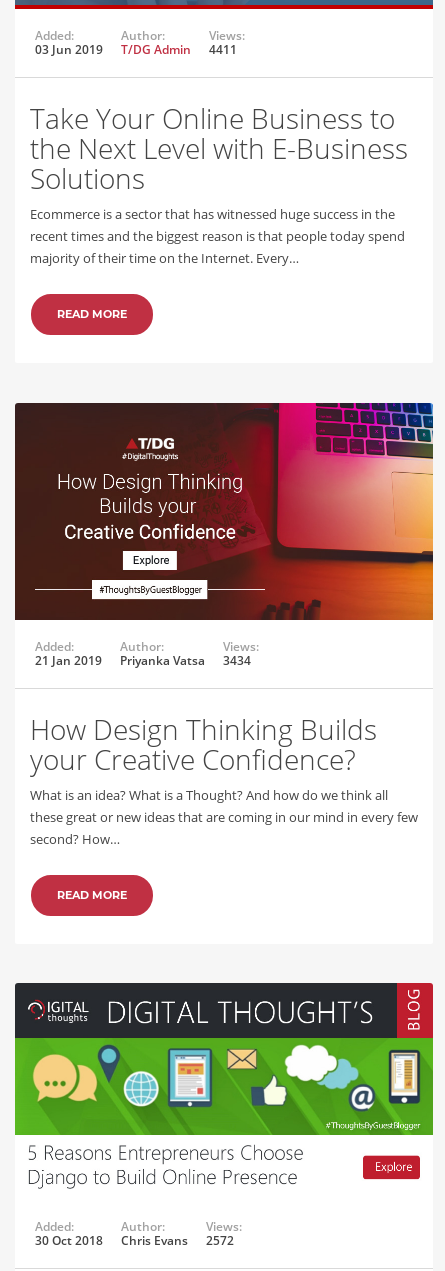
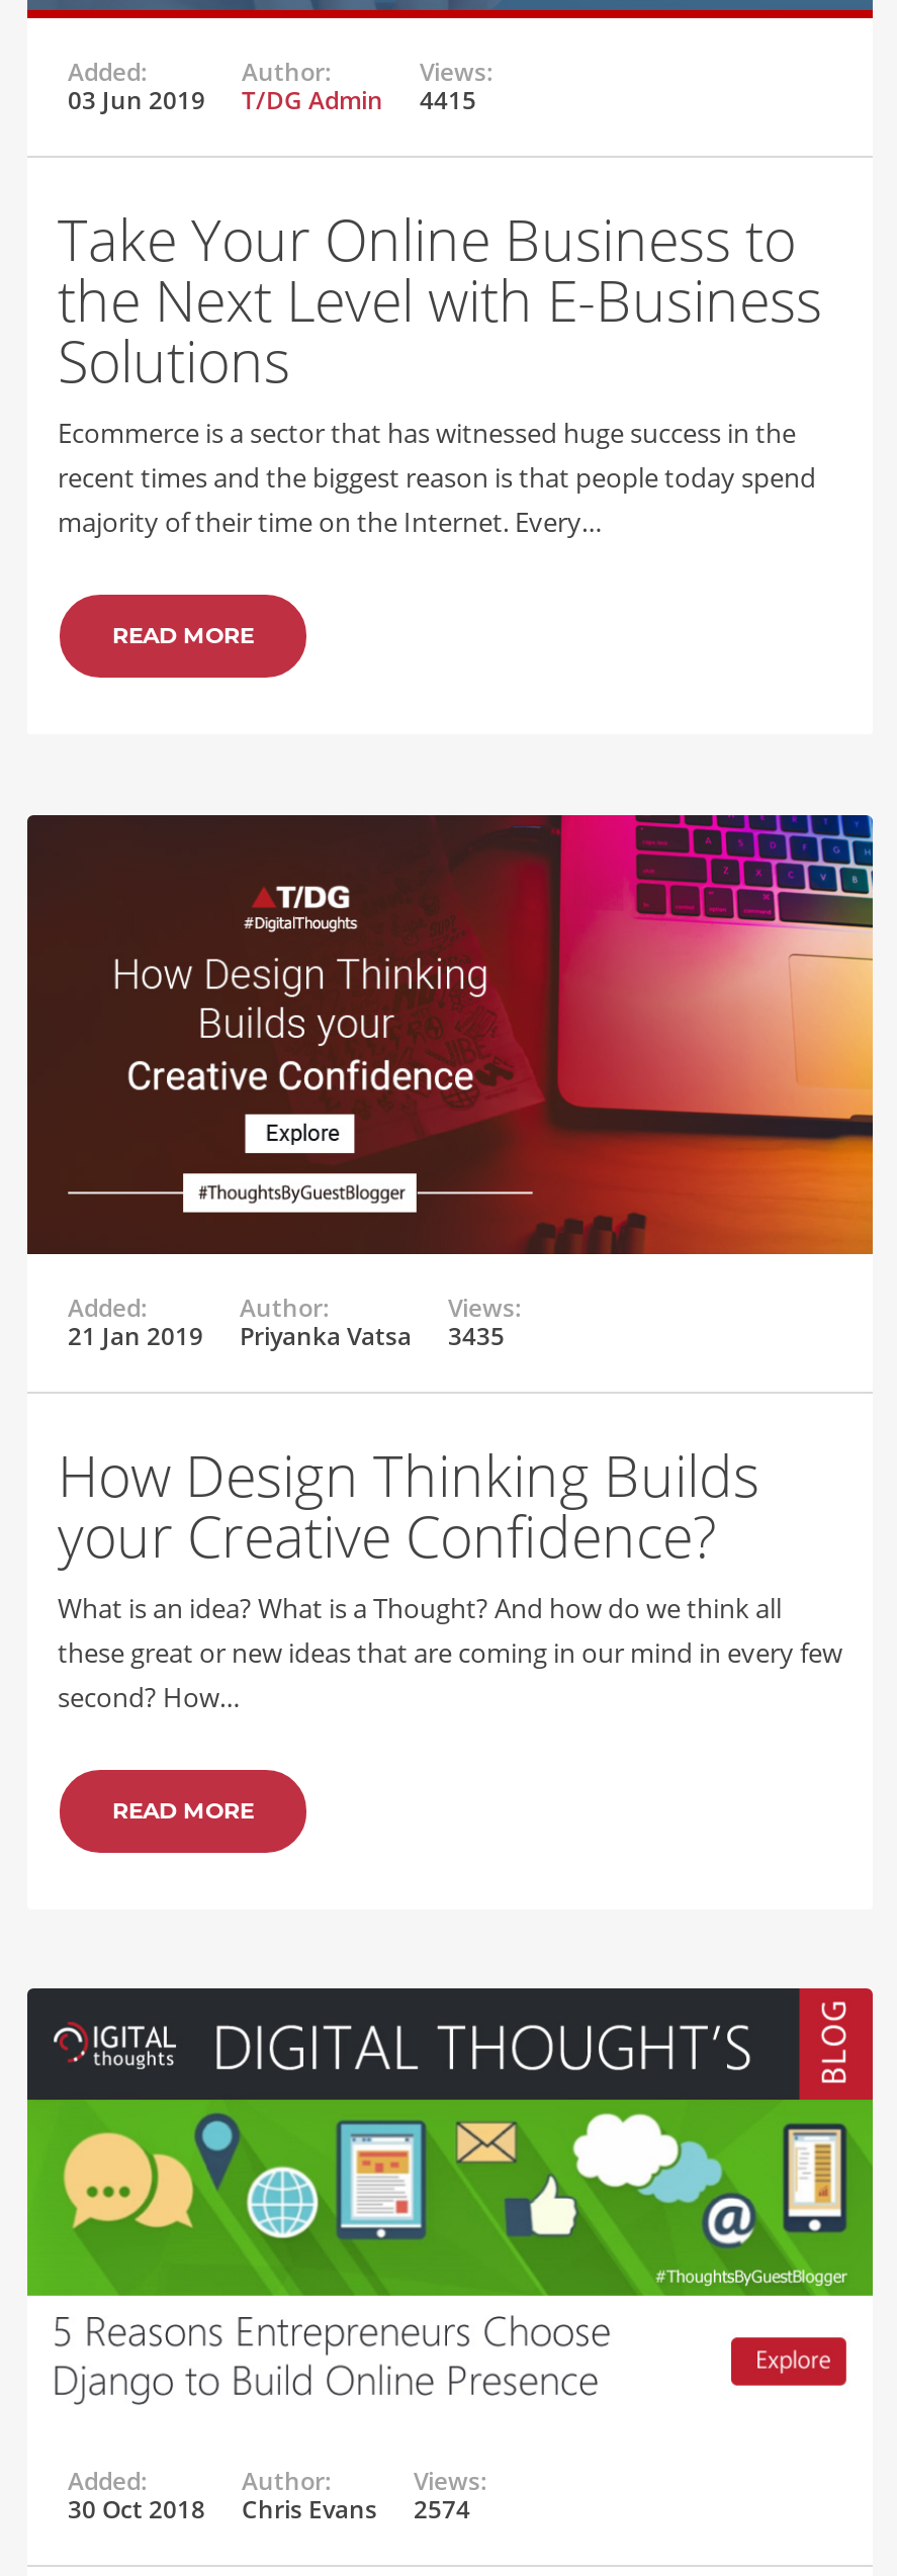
[35,40,237,57] 03 Jun 2019 T/DG Admin 4411 -> [68,82,476,116] 03 Jun 2019 T/DG Admin 4415
[35,651,251,668] 21 Jan 2019 Priyanka Vatsa 3434 -> [68,1318,505,1352] 21 Jan 2019 Priyanka Vatsa 3435
[35,1231,234,1248] 30 Oct 2018 Chris Evans 2572 -> [68,2491,470,2525] 30 Oct 2018 Chris Evans 2574

